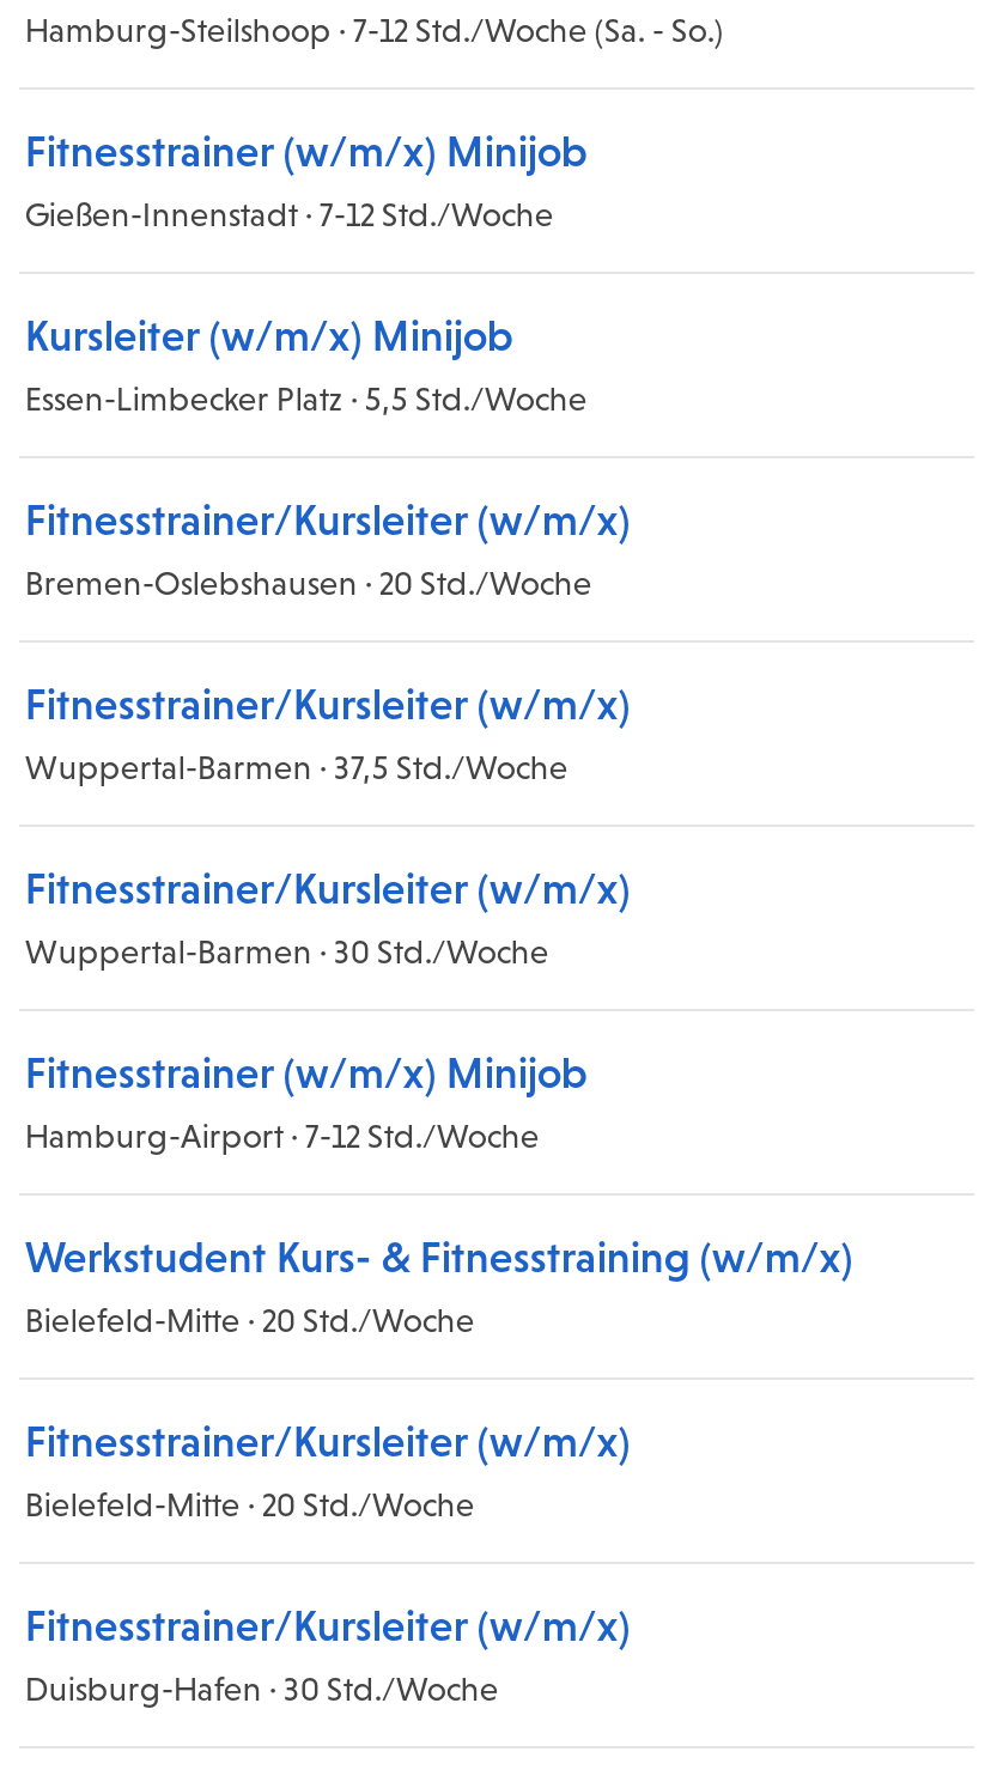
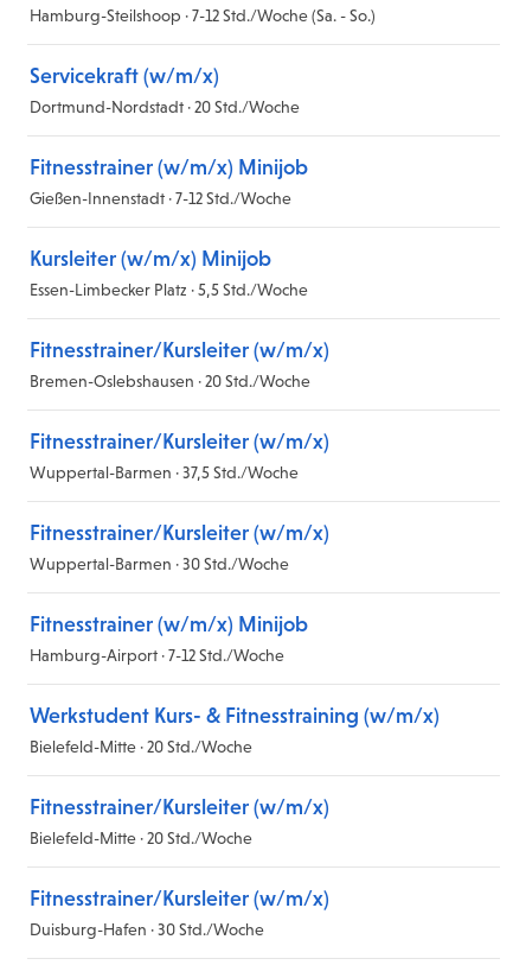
none -> [30,64,300,116] Servicekraft (w/m/x) | Dortmund-Nordstadt · 20 Std./Woche

